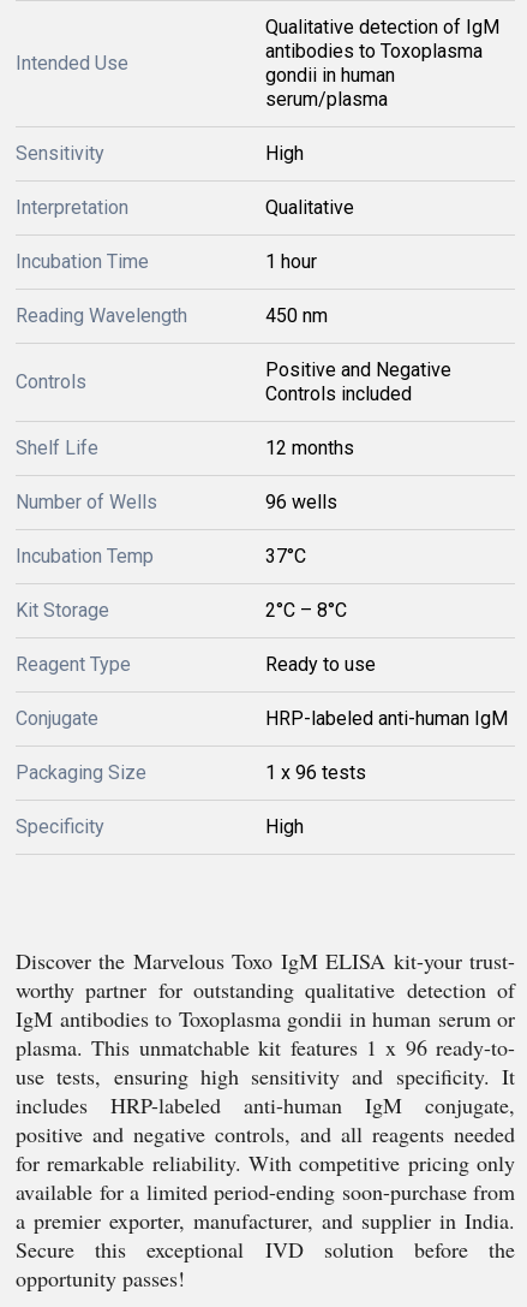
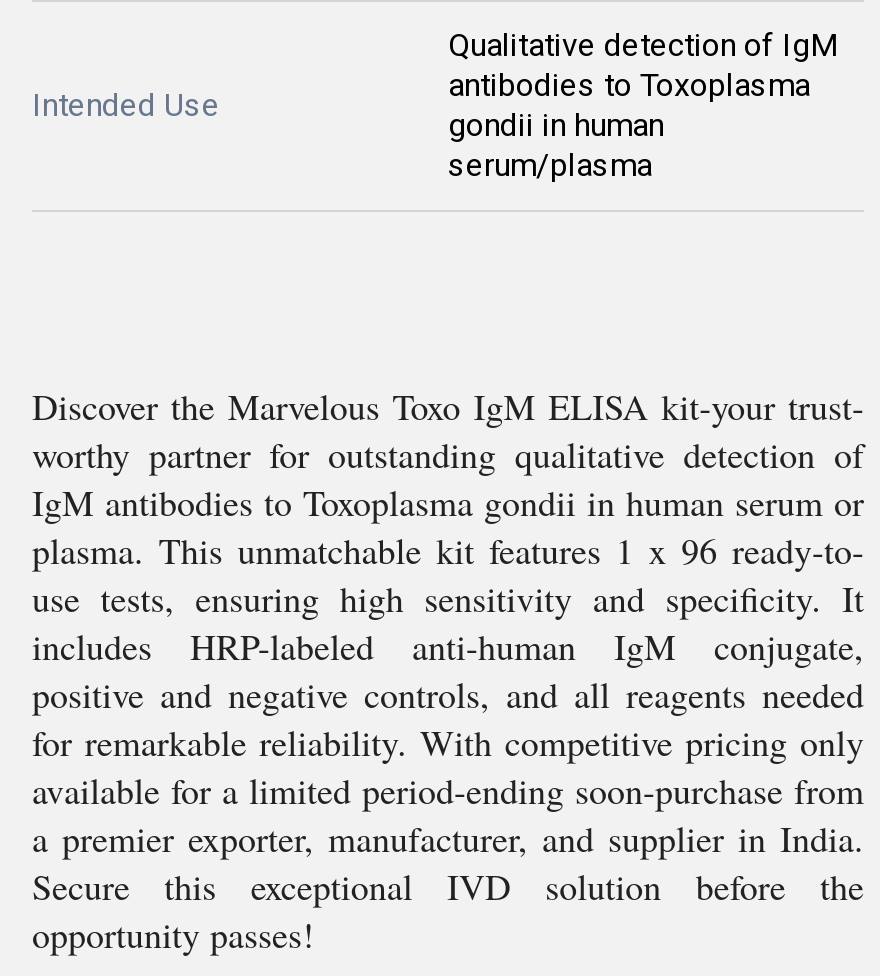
[16,142,354,393] Sensitivity | High | Interpretation | Qualitative | Incubation Time | 1 hour | Reading Wavelength | 450 nm | Controls -> none
[16,358,508,838] Positive and Negative | Controls included | Shelf Life | 12 months | Number of Wells | 96 wells | Incubation Temp | 37°C | Kit Storage | 2°C – 8°C | Reagent Type | Ready to use | Conjugate | HRP-labeled anti-human IgM | Packaging Size | 1 x 96 tests | Specificity | High -> none

